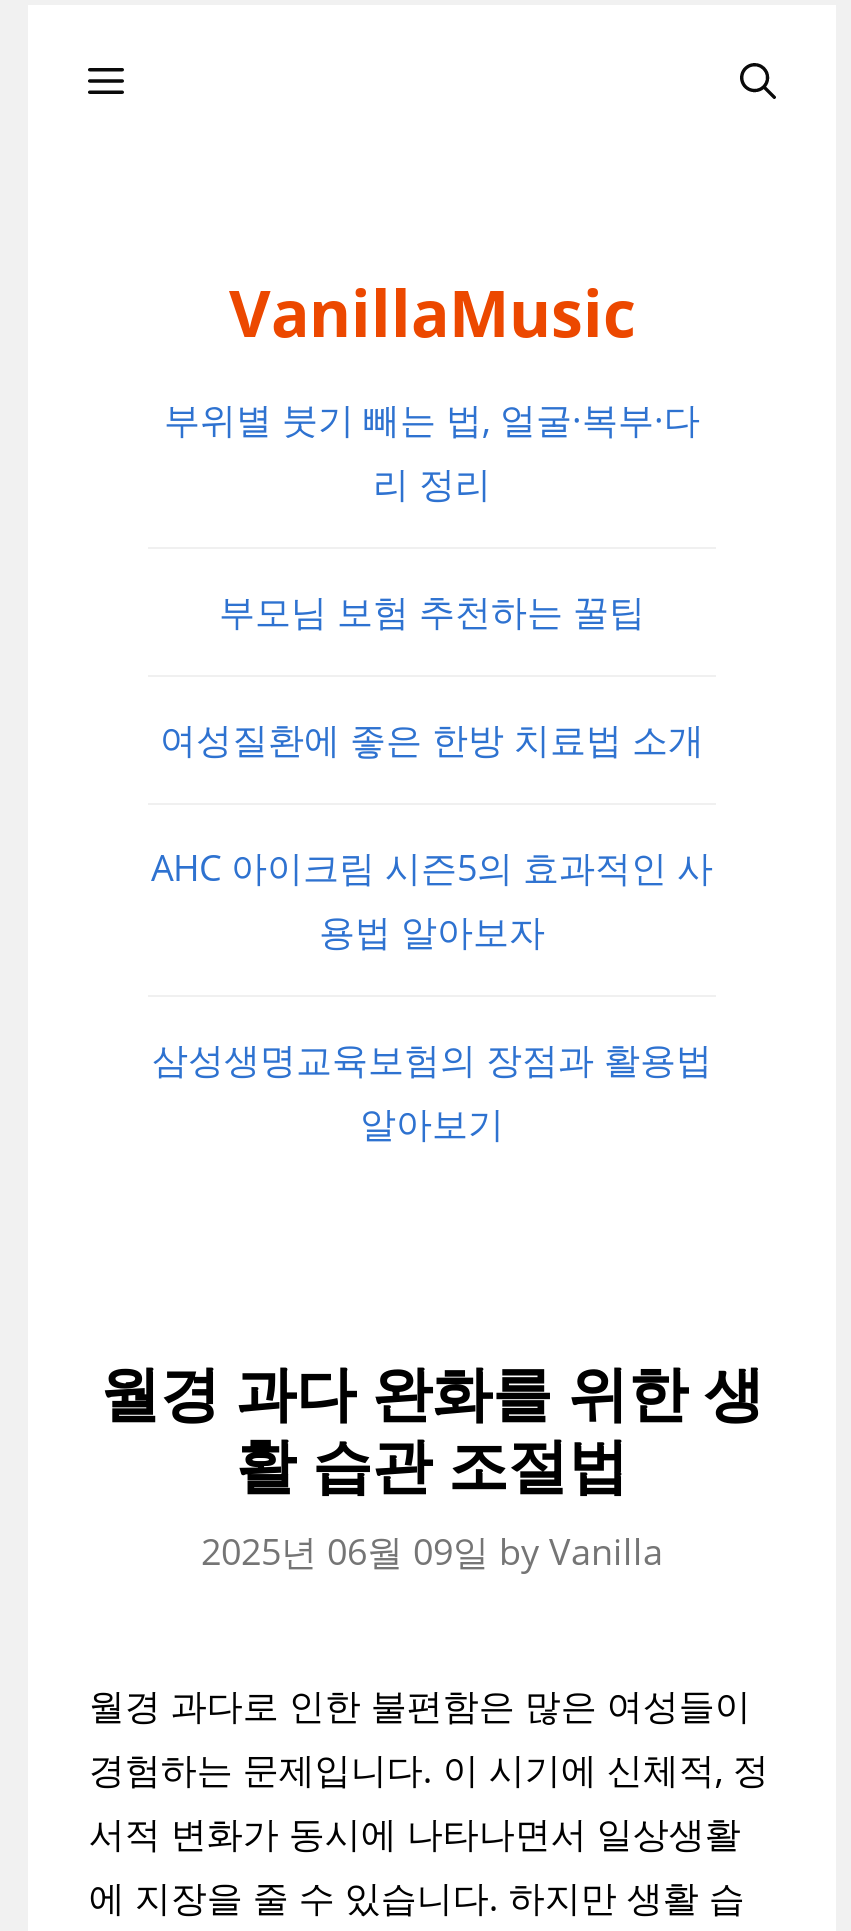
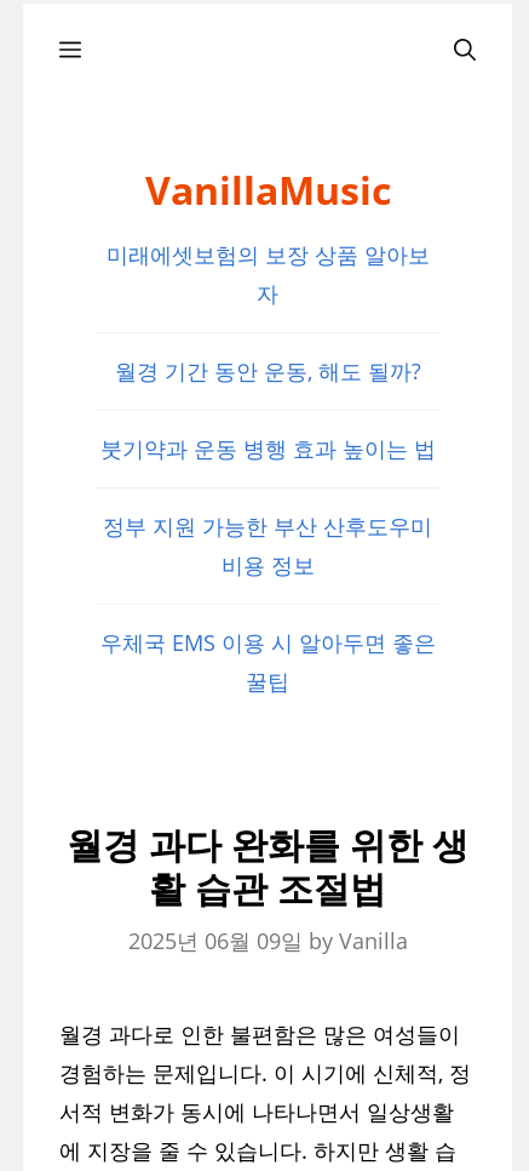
[164,396,700,508] 부위별 붓기 빼는 법, 얼굴·복부·다 | 리 정리 -> [106,241,429,308] 미래에셋보험의 보장 상품 알아보 | 자
[219,588,645,636] 부모님 보험 추천하는 꿀팁 -> [114,357,421,386] 월경 기간 동안 운동, 해도 될까?
[160,716,704,764] 여성질환에 좋은 한방 치료법 소개 -> [100,434,435,464] 붓기약과 운동 병행 효과 높이는 법
[151,844,713,956] AHC 아이크림 시즌5의 효과적인 사 | 용법 알아보자 -> [103,512,432,580] 정부 지원 가능한 부산 산후도우미 | 비용 정보
[152,1036,712,1148] 삼성생명교육보험의 장점과 활용법 | 알아보기 -> [100,628,435,696] 우체국 EMS 이용 시 알아두면 좋은 | 꿀팁

